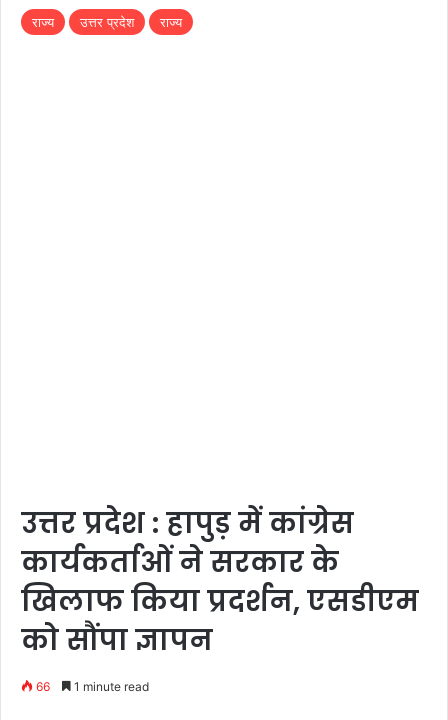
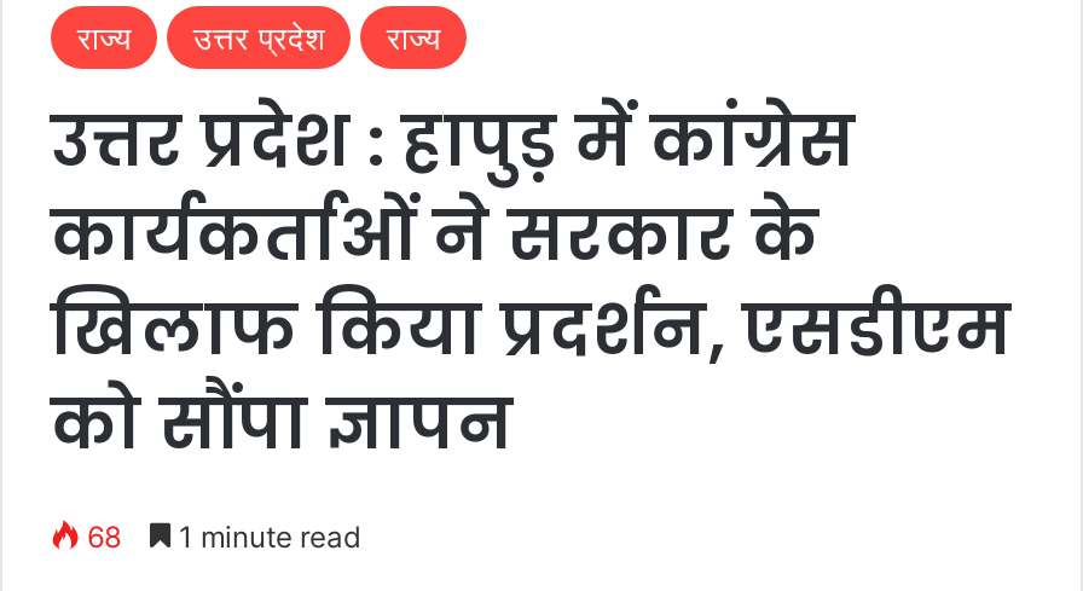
[33,679,149,694] 66 1 minute read -> [80,518,360,555] 68 1 minute read

